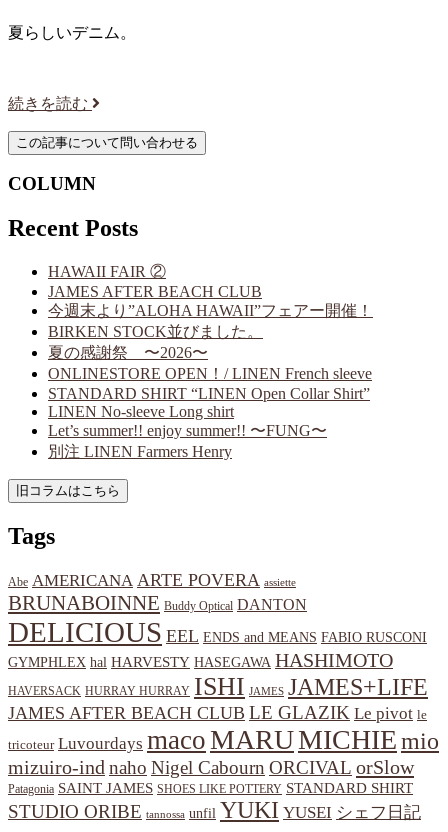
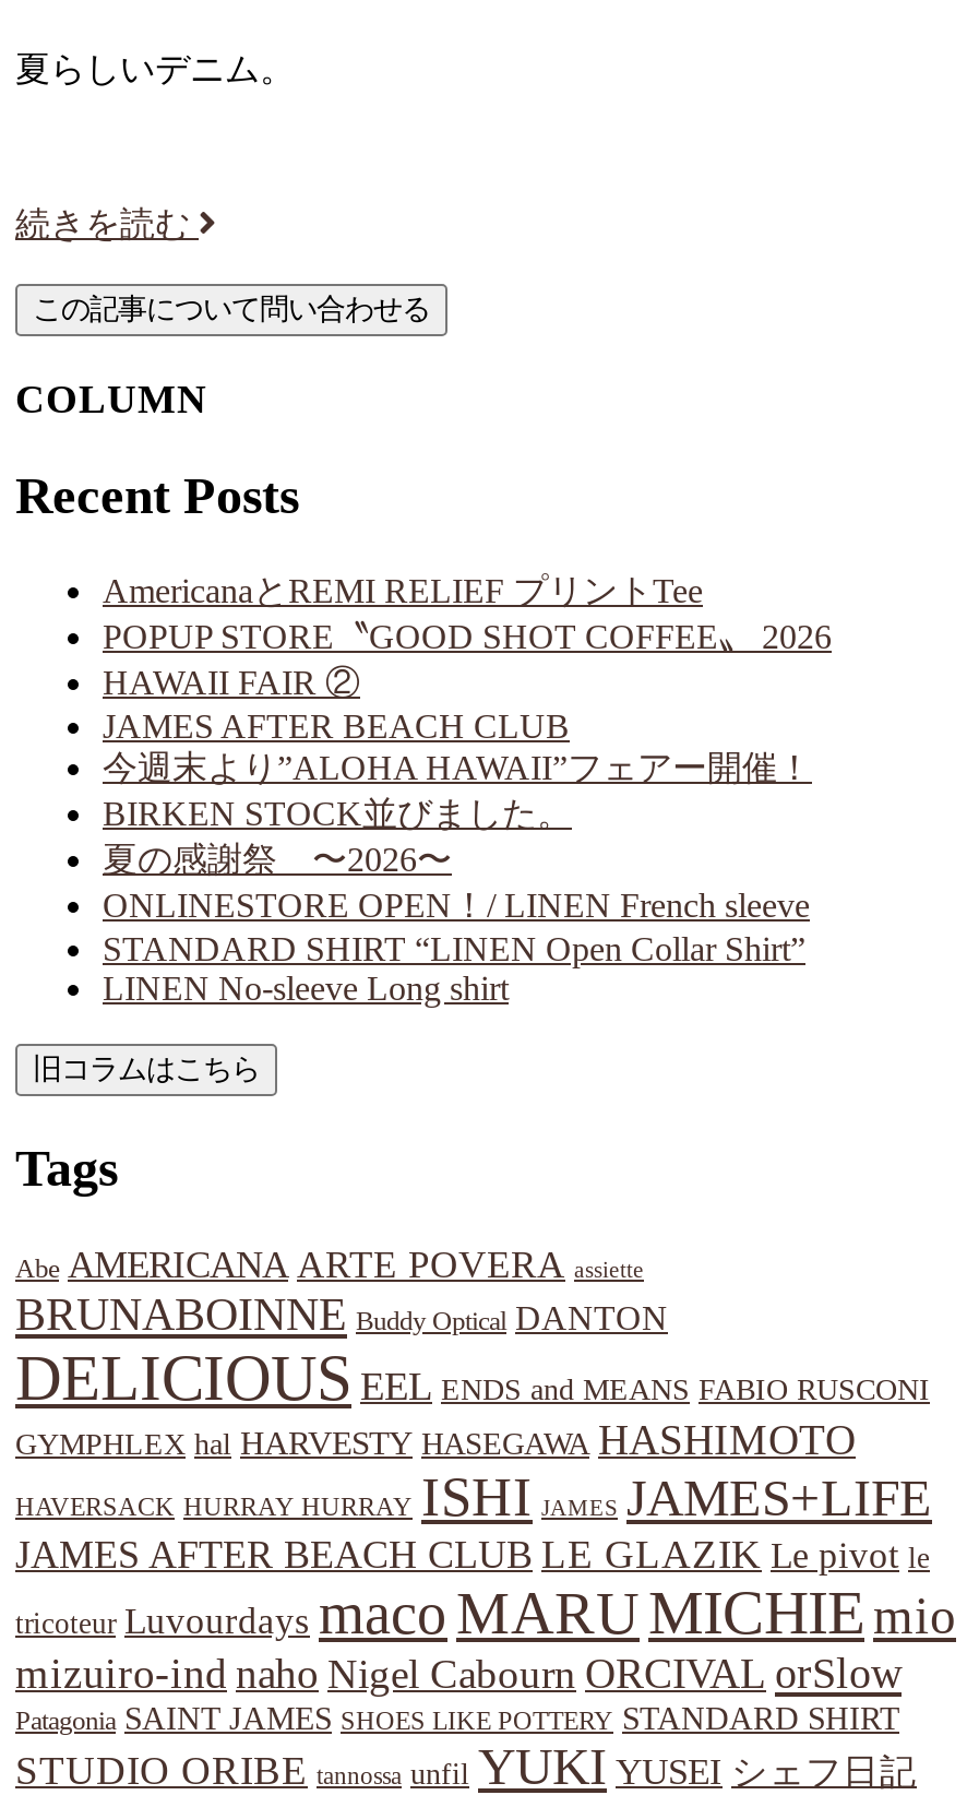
none -> [103,573,832,656] AmericanaとREMI RELIEF プリントTee | POPUP STORE〝GOOD SHOT COFFEE〟 2026
moved [48,283,373,420] -> [103,708,812,1007]: JAMES AFTER BEACH CLUB | 今週末より”ALOHA HAWAII”フェアー開催！ | BIRKEN STOCK並びました。 | 夏の感謝祭 〜2026〜 | ONLINESTORE OPEN！/ LINEN French sleeve | STANDARD SHIRT “LINEN Open Collar Shirt” | LINEN No-sleeve Long shirt
[48,422,327,460] Let’s summer!! enjoy summer!! 〜FUNG〜 | 別注 LINEN Farmers Henry -> none

